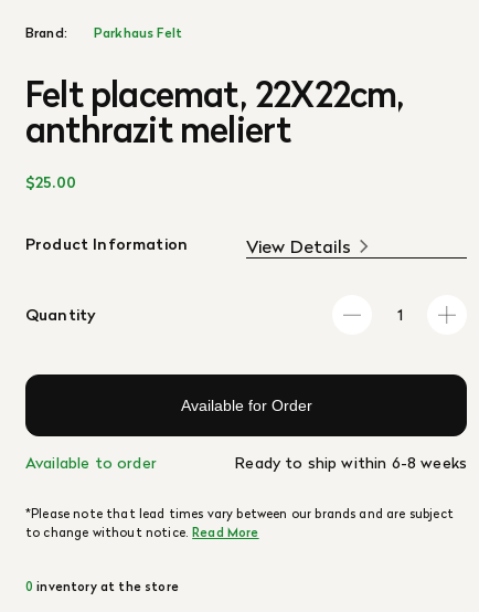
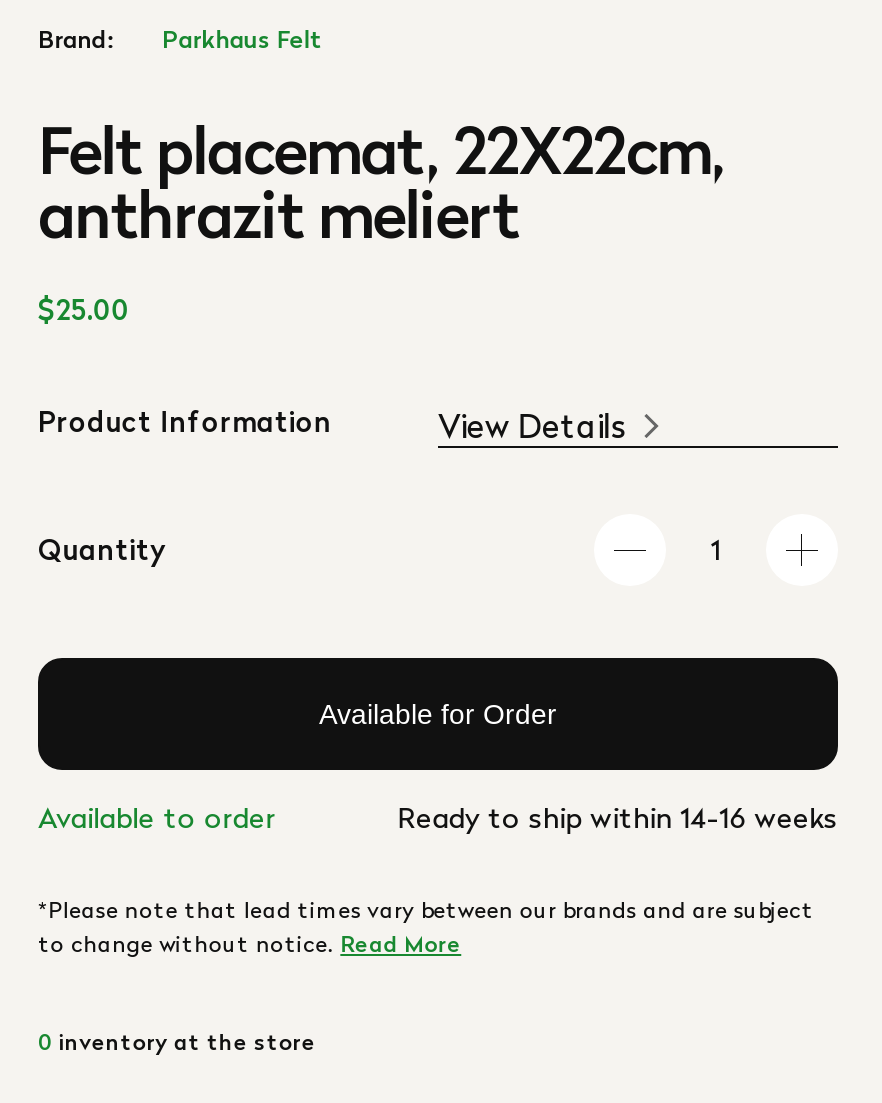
[235,452,467,474] Ready to ship within 6-8 weeks -> [398,798,838,838] Ready to ship within 14-16 weeks

